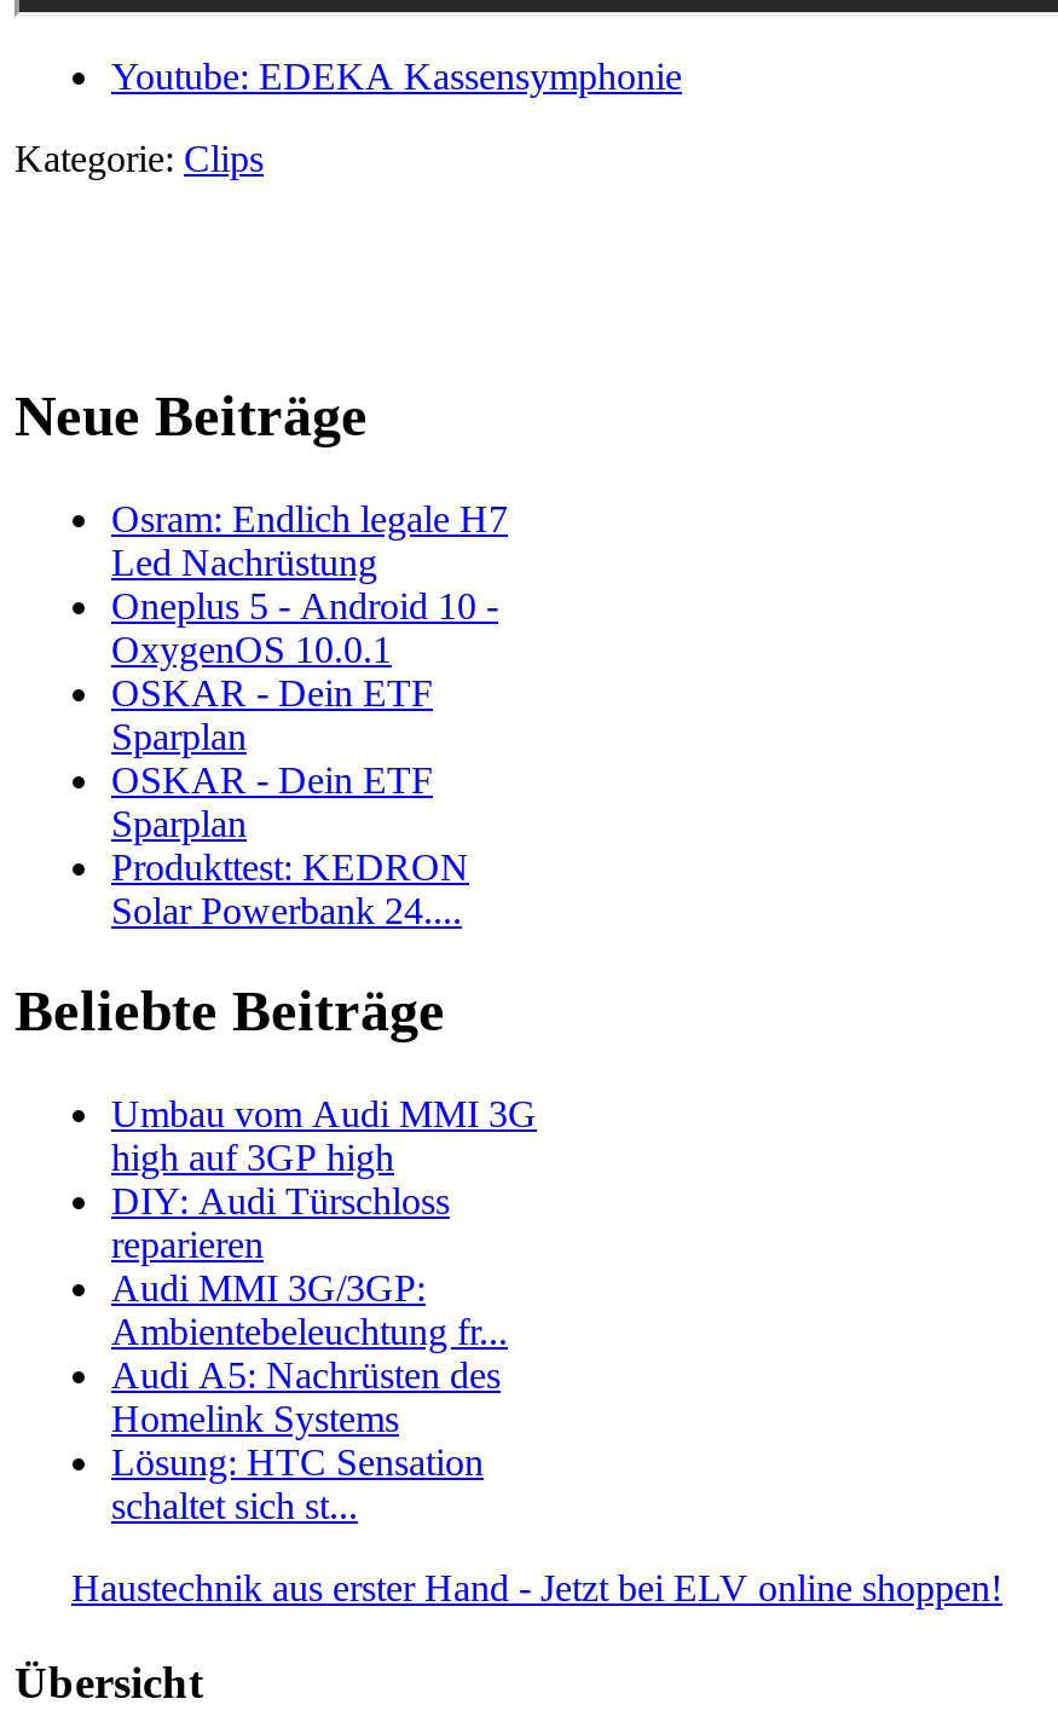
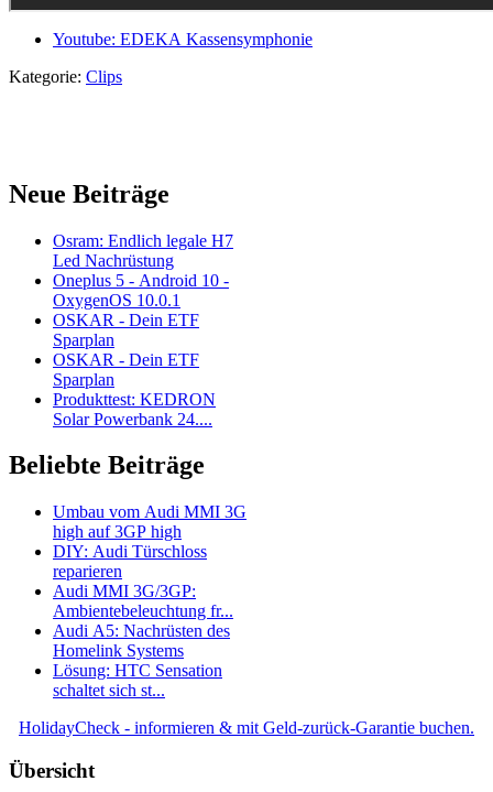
[71,1568,1002,1609] Haustechnik aus erster Hand - Jetzt bei ELV online shoppen! -> [19,719,474,737] HolidayCheck - informieren & mit Geld-zurück-Garantie buchen.

